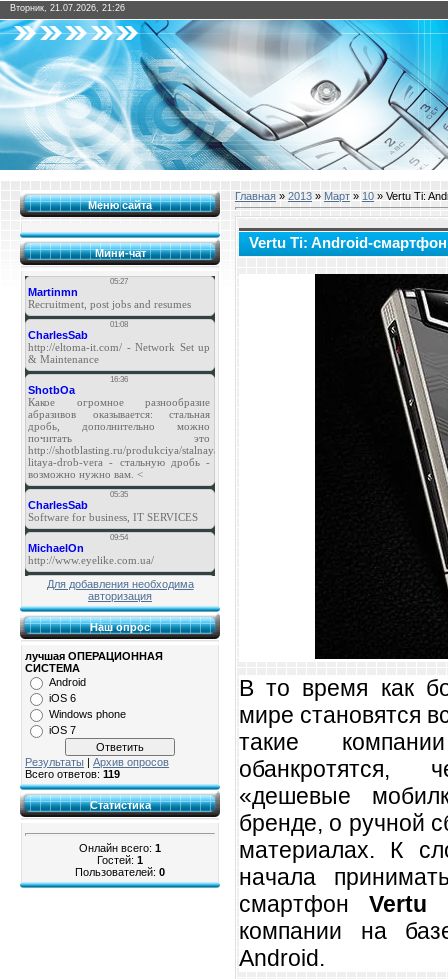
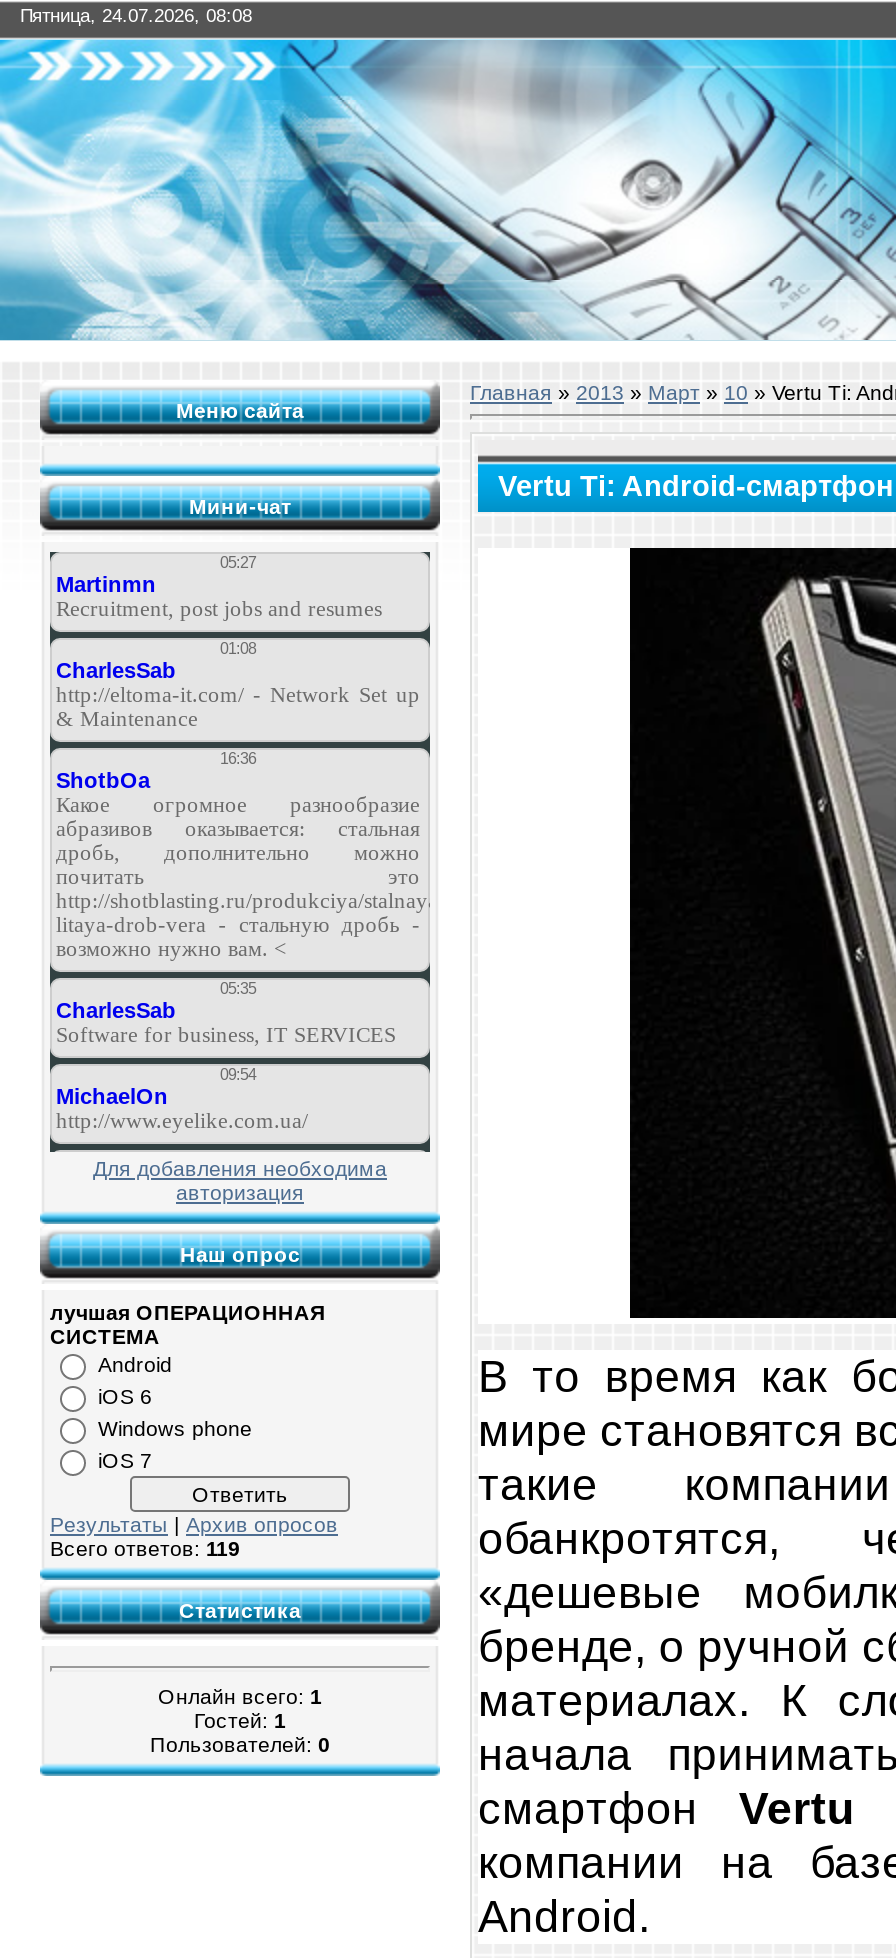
[10,3,125,13] Вторник, 21.07.2026, 21:26 -> [20,6,252,26] Пятница, 24.07.2026, 08:08

